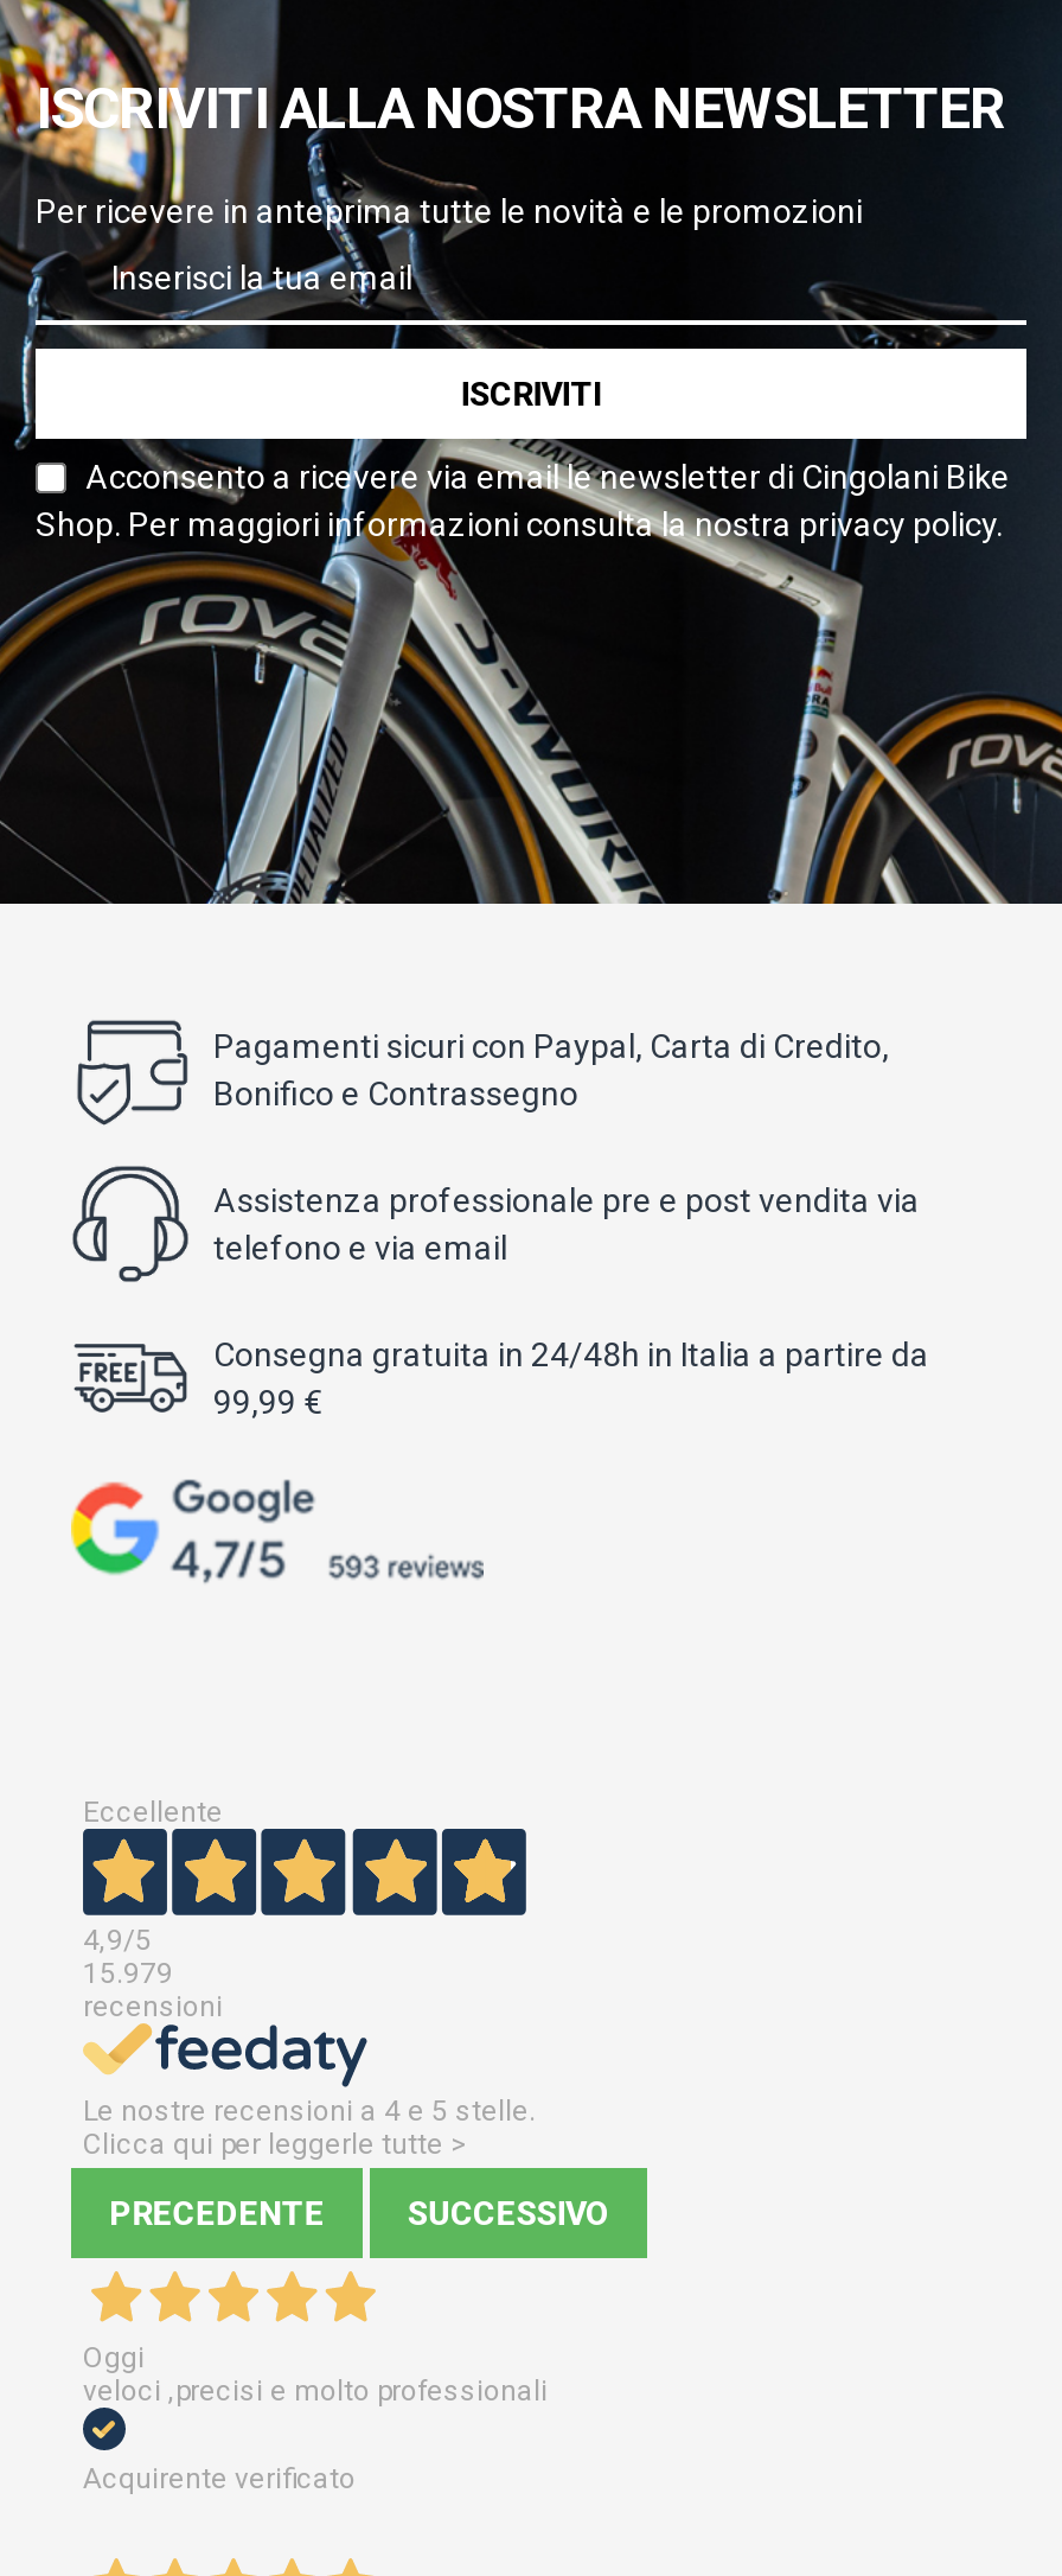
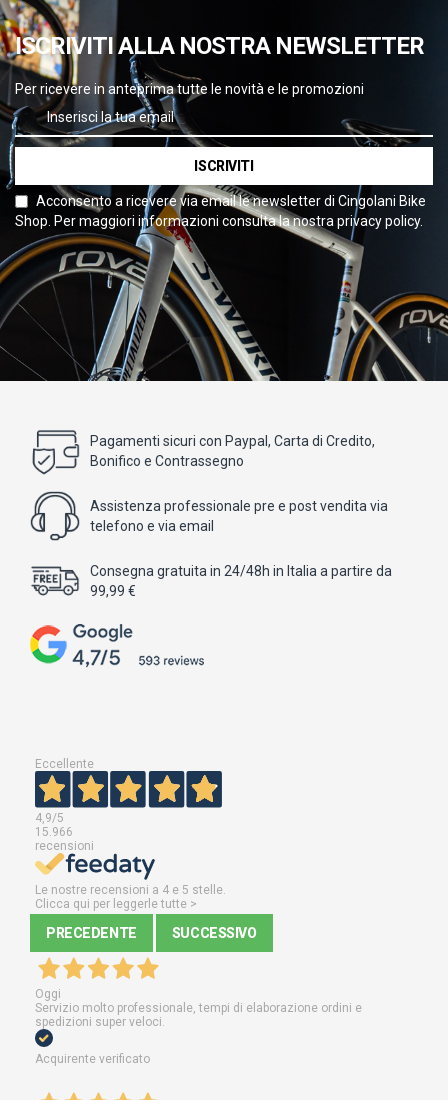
[83,1956,173,1989] 15.979 -> [35,824,73,838] 15.966
[83,2375,548,2409] veloci ,precisi e molto professionali -> [35,1001,362,1029] Servizio molto professionale, tempi di elaborazione ordini e | spedizioni super veloci.

